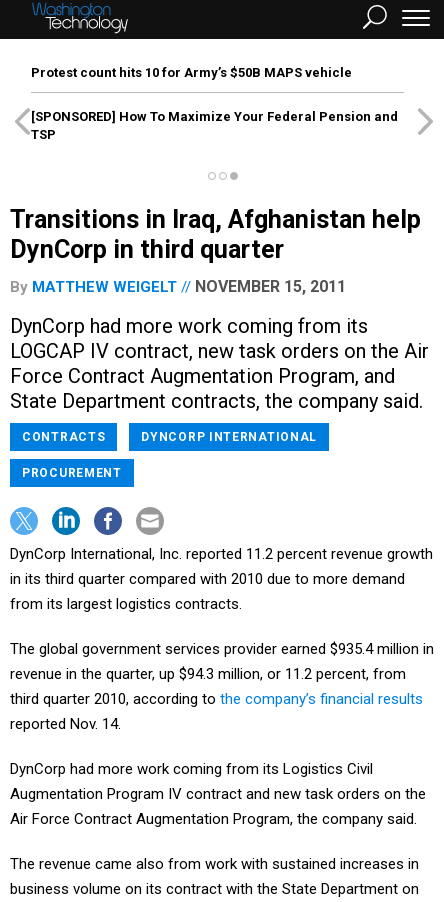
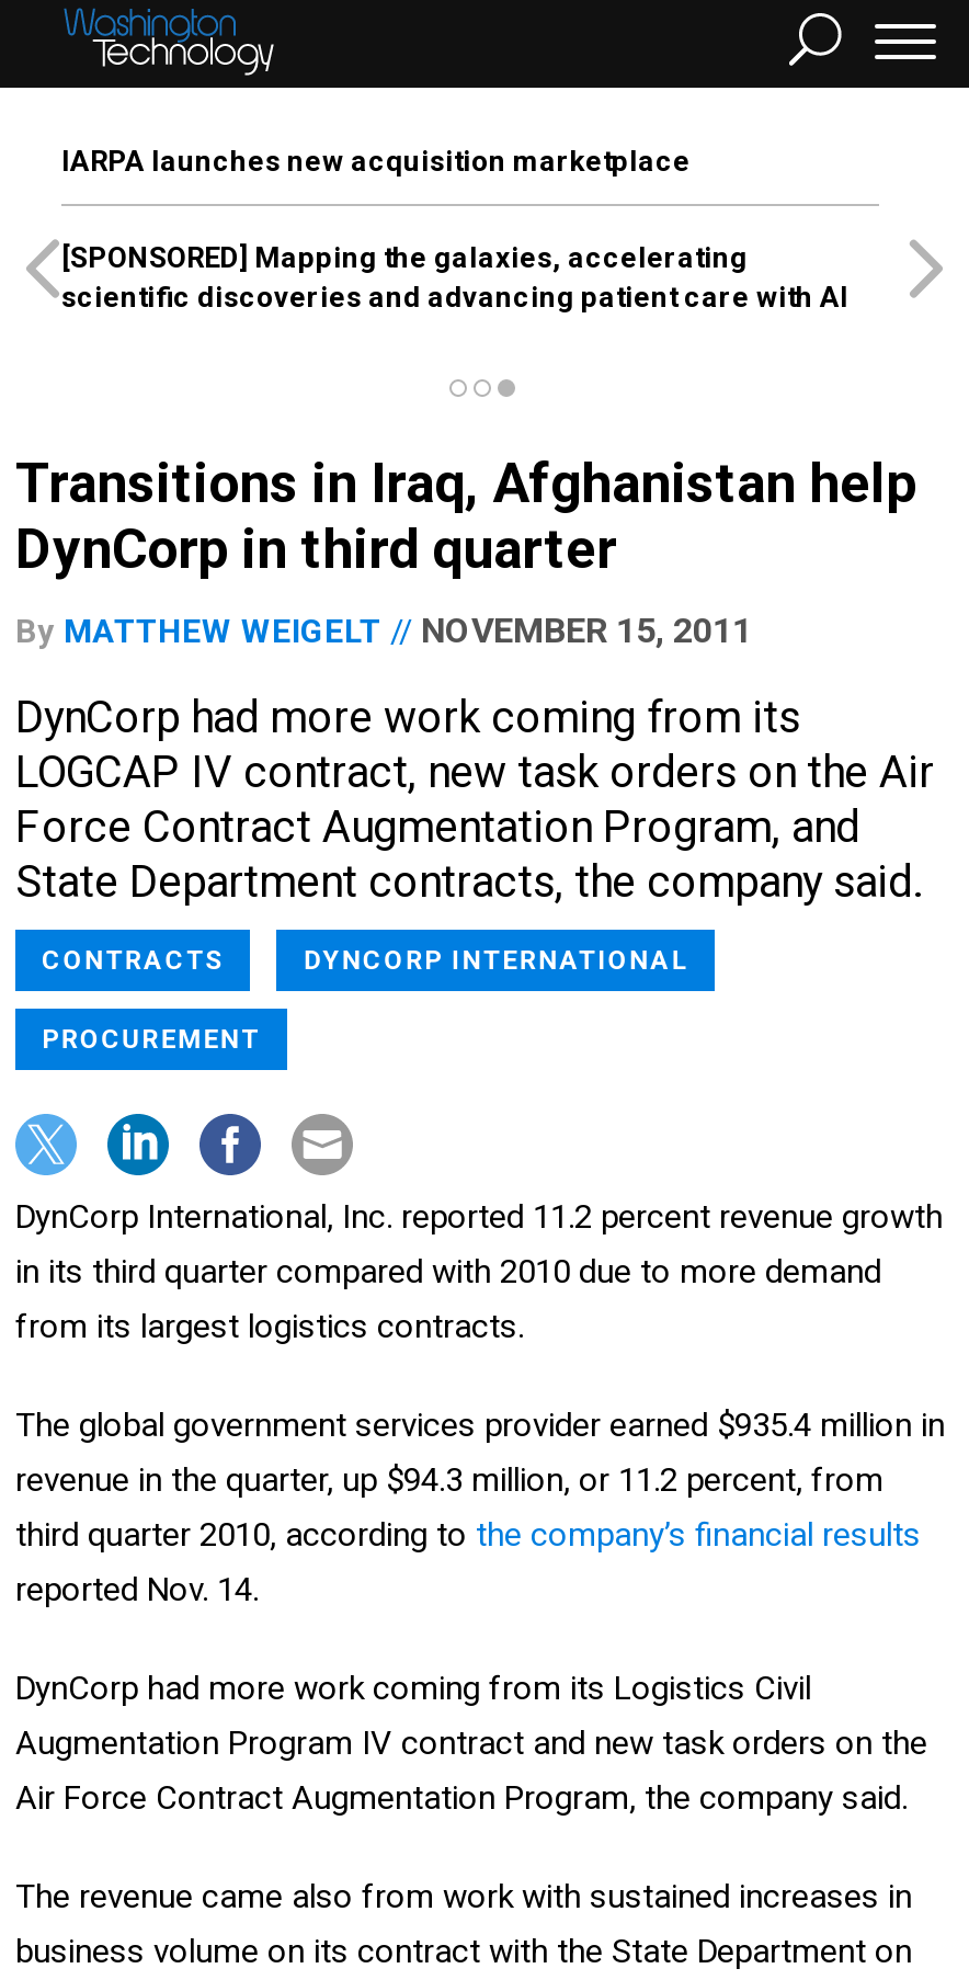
[31,65,352,80] Protest count hits 10 for Army’s $50B MAPS vehicle -> [61,145,691,178] IARPA launches new acquisition marketplace
[31,109,398,142] [SPONSORED] How To Maximize Your Federal Pension and | TSP -> [61,241,848,314] [SPONSORED] Mapping the galaxies, accelerating | scientific discoveries and advancing patient care with AI

